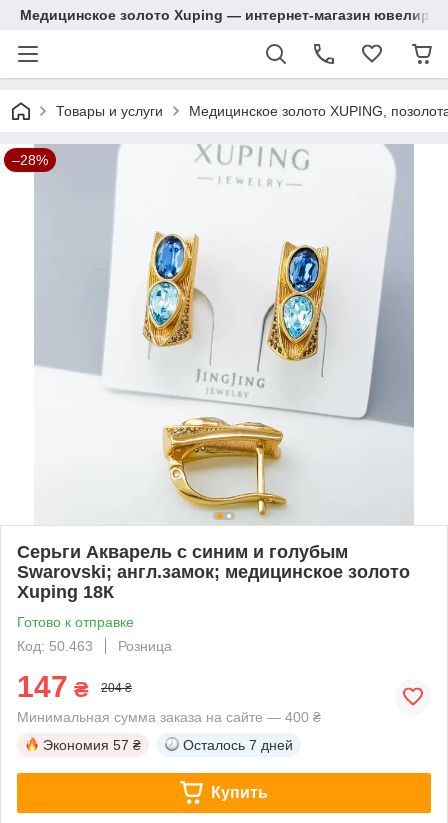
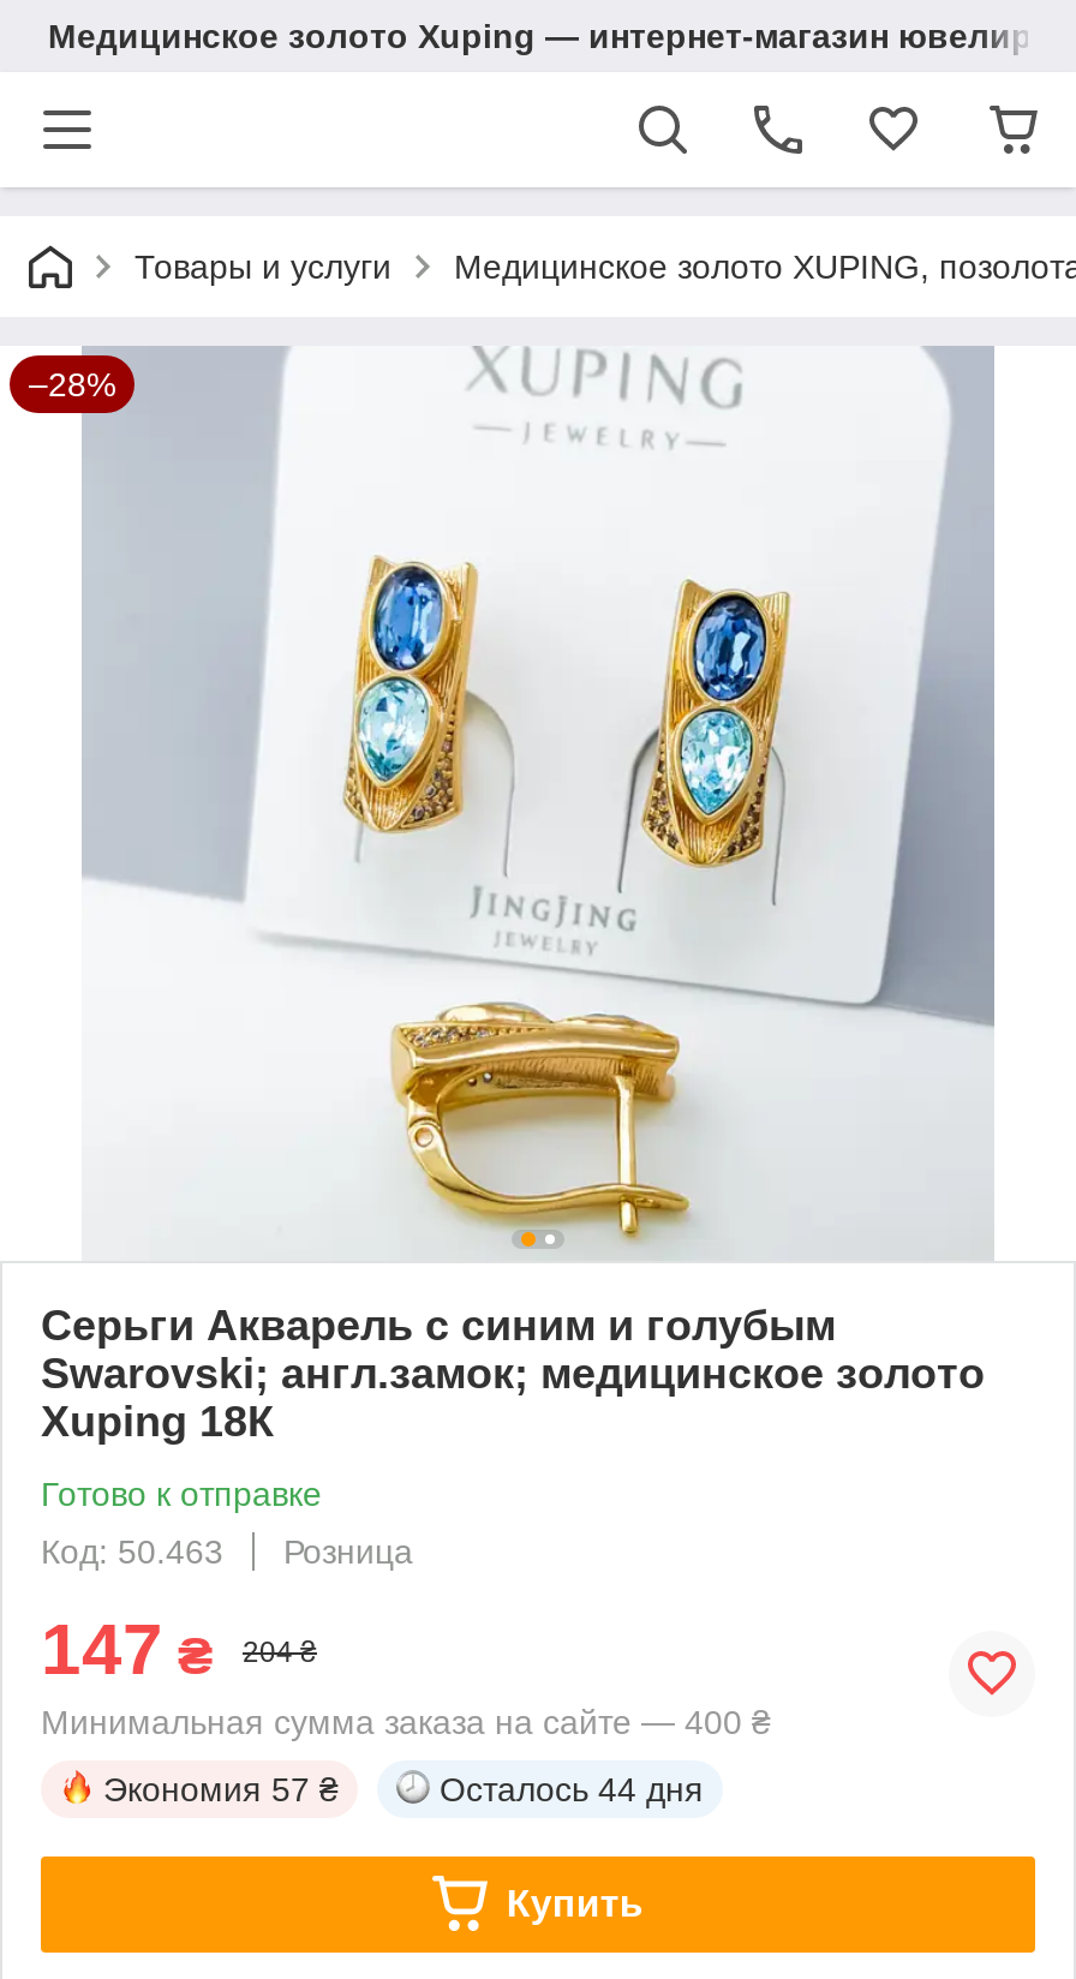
[183,737,293,753] Осталось 7 дней -> [440,1770,704,1808] Осталось 44 дня

